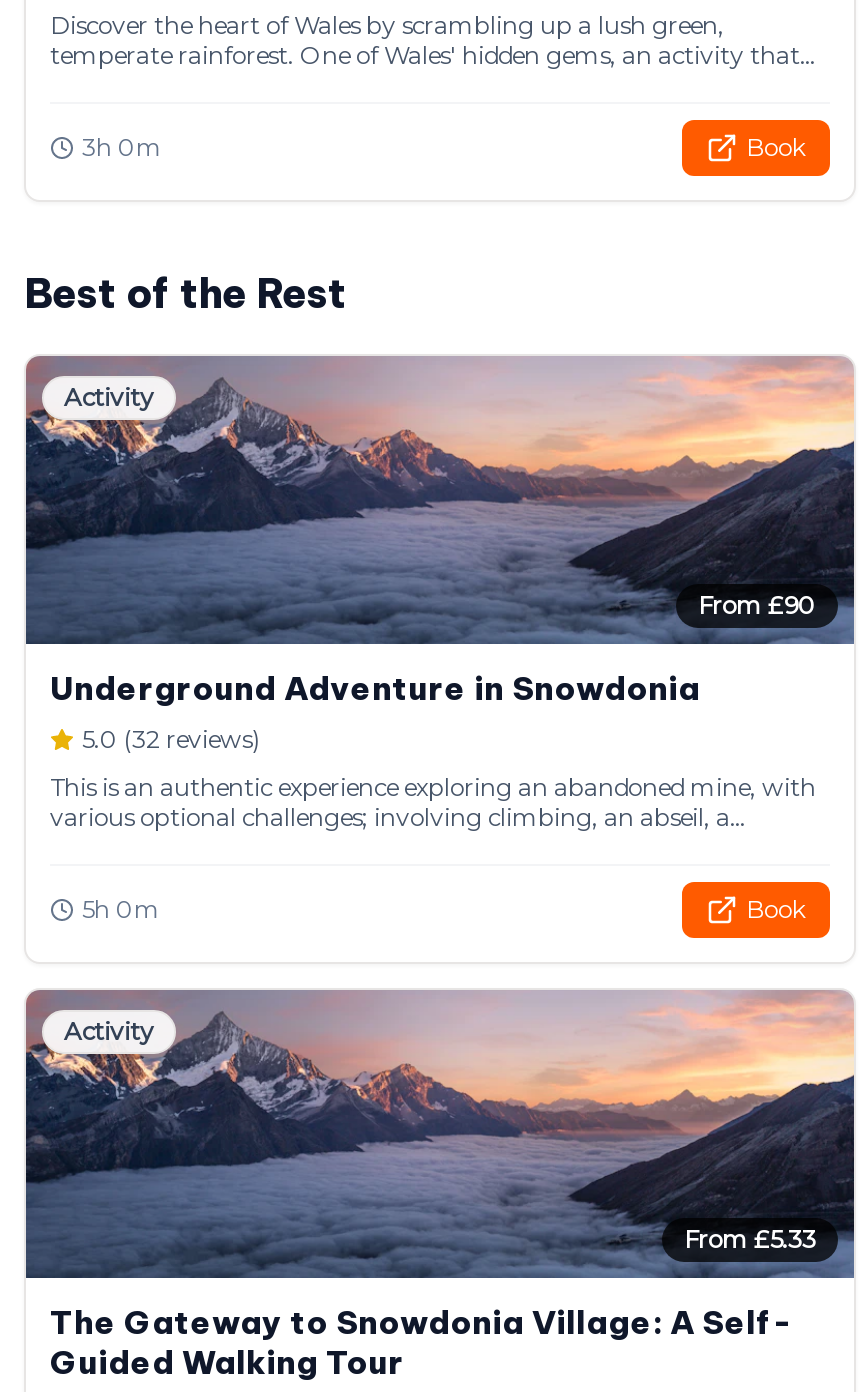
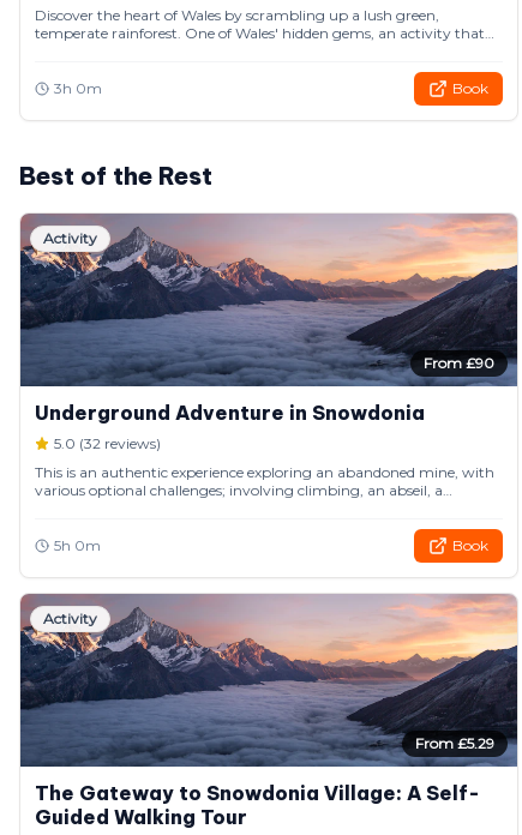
[684,1224,816,1254] From £5.33 -> [415,734,494,752] From £5.29

